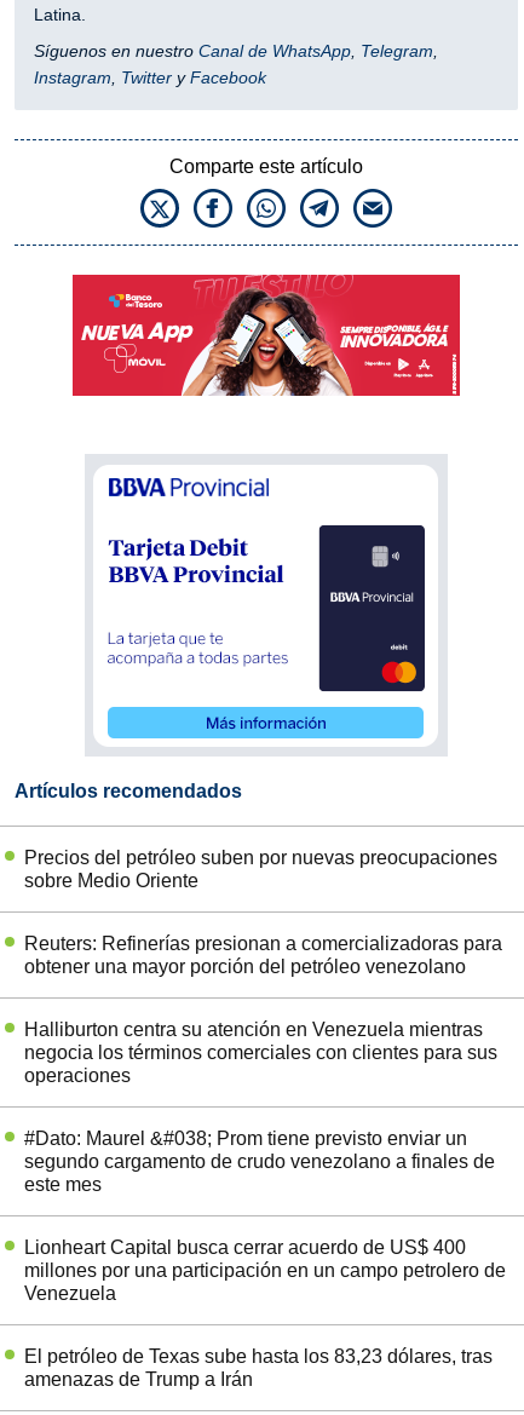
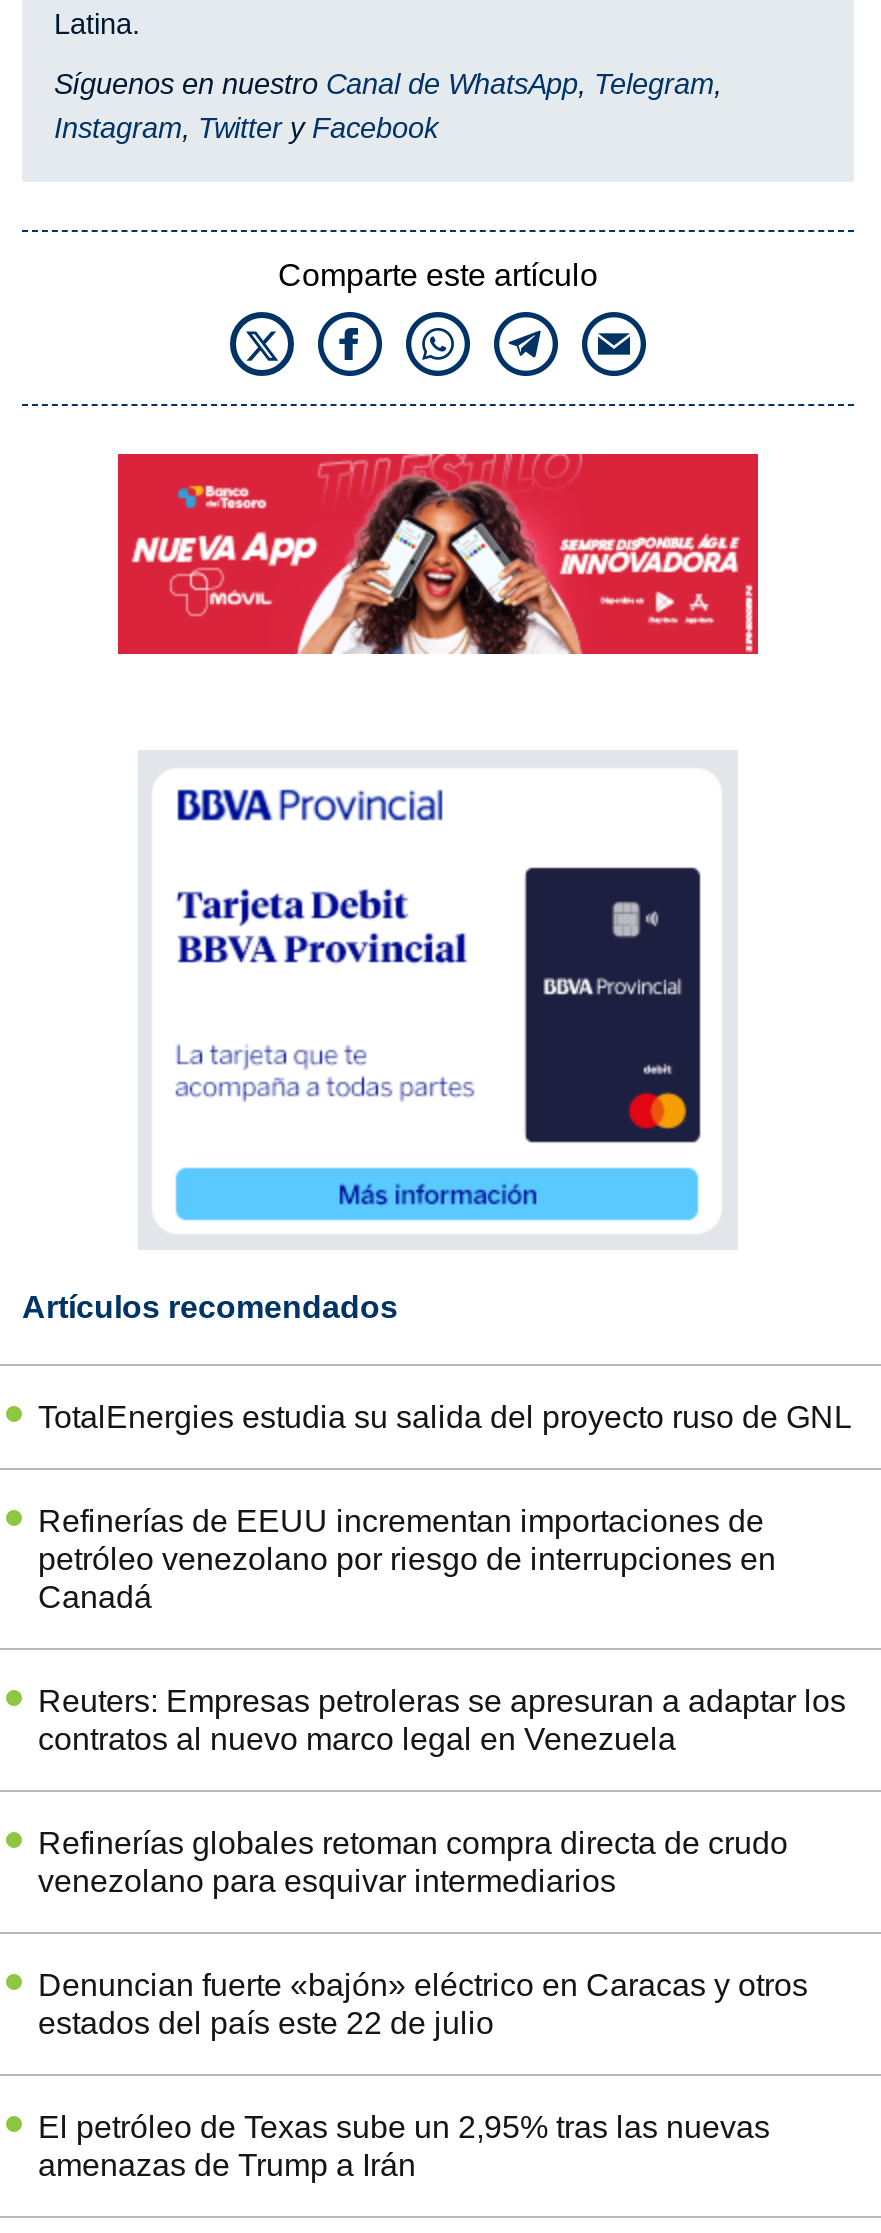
[24,847,497,891] Precios del petróleo suben por nuevas preocupaciones | sobre Medio Oriente -> [38,1400,852,1434] TotalEnergies estudia su salida del proyecto ruso de GNL
[24,933,502,977] Reuters: Refinerías presionan a comercializadoras para | obtener una mayor porción del petróleo venezolano -> [38,1504,776,1614] Refinerías de EEUU incrementan importaciones de | petróleo venezolano por riesgo de interrupciones en | Canadá
[24,1019,497,1086] Halliburton centra su atención en Venezuela mientras | negocia los términos comerciales con clientes para sus | operaciones -> [38,1684,846,1756] Reuters: Empresas petroleras se apresuran a adaptar los | contratos al nuevo marco legal en Venezuela
[24,1128,495,1194] #Dato: Maurel &#038; Prom tiene previsto enviar un | segundo cargamento de crudo venezolano a finales de | este mes -> [38,1826,788,1898] Refinerías globales retoman compra directa de crudo | venezolano para esquivar intermediarios
[24,1237,506,1303] Lionheart Capital busca cerrar acuerdo de US$ 400 | millones por una participación en un campo petrolero de | Venezuela -> [38,1968,808,2040] Denuncian fuerte «bajón» eléctrico en Caracas y otros | estados del país este 22 de julio
[24,1346,493,1366] El petróleo de Texas sube hasta los 83,23 dólares, tras -> [38,2110,770,2144] El petróleo de Texas sube un 2,95% tras las nuevas

